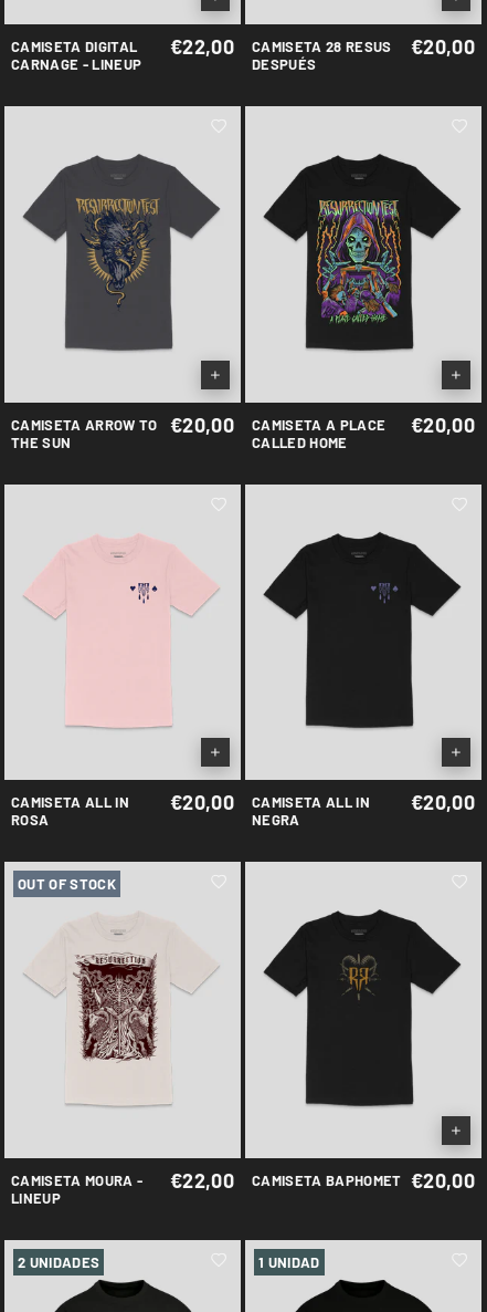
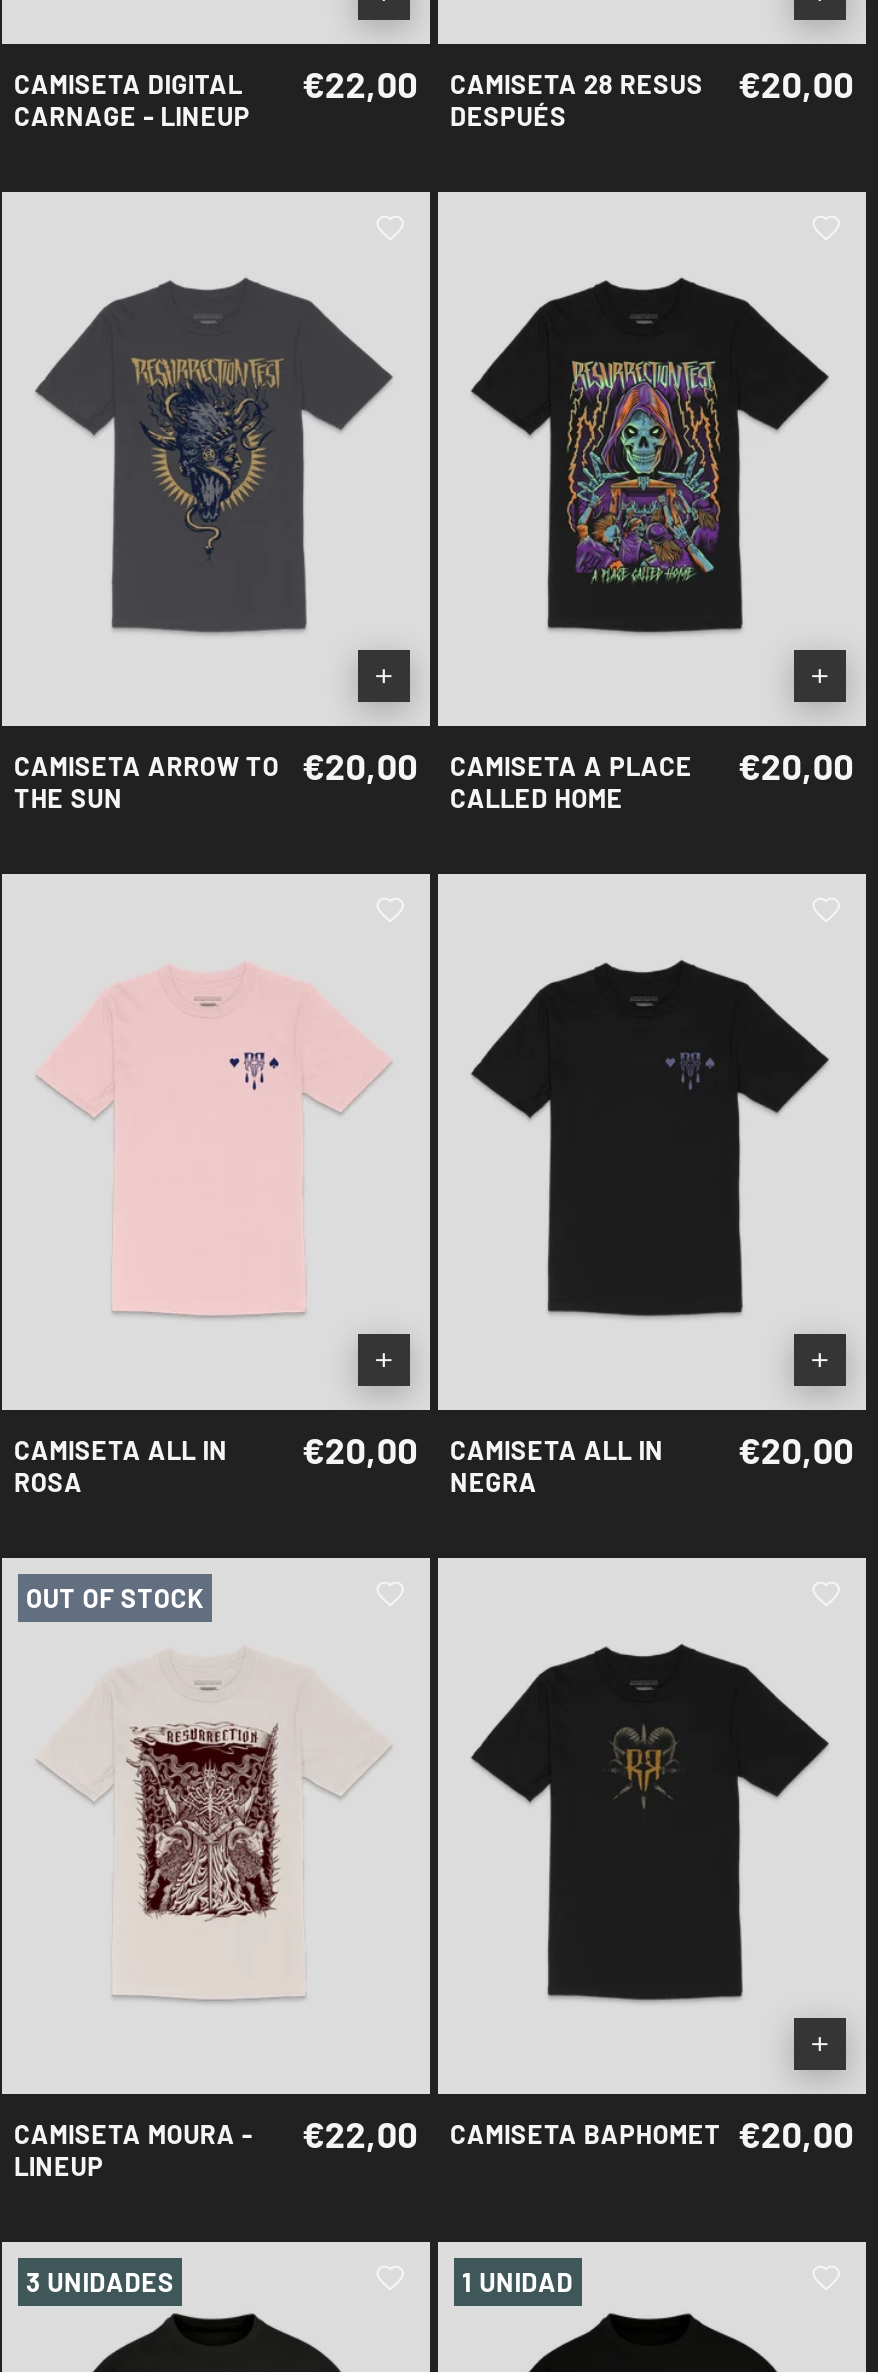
[18,1254,100,1271] 2 UNIDADES -> [26,2266,174,2298] 3 UNIDADES

